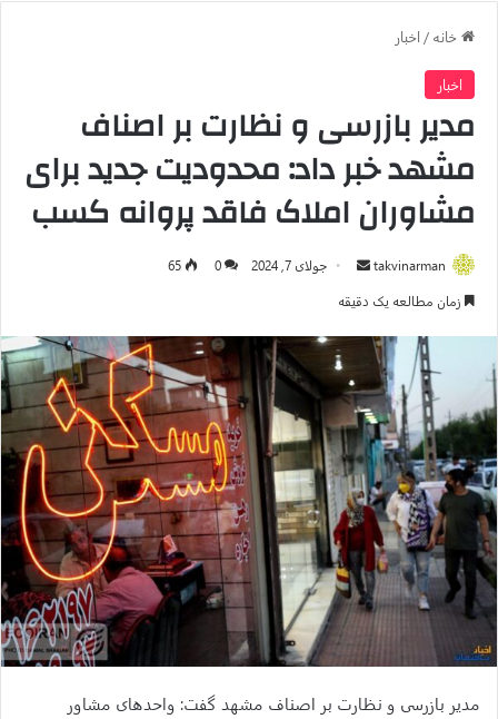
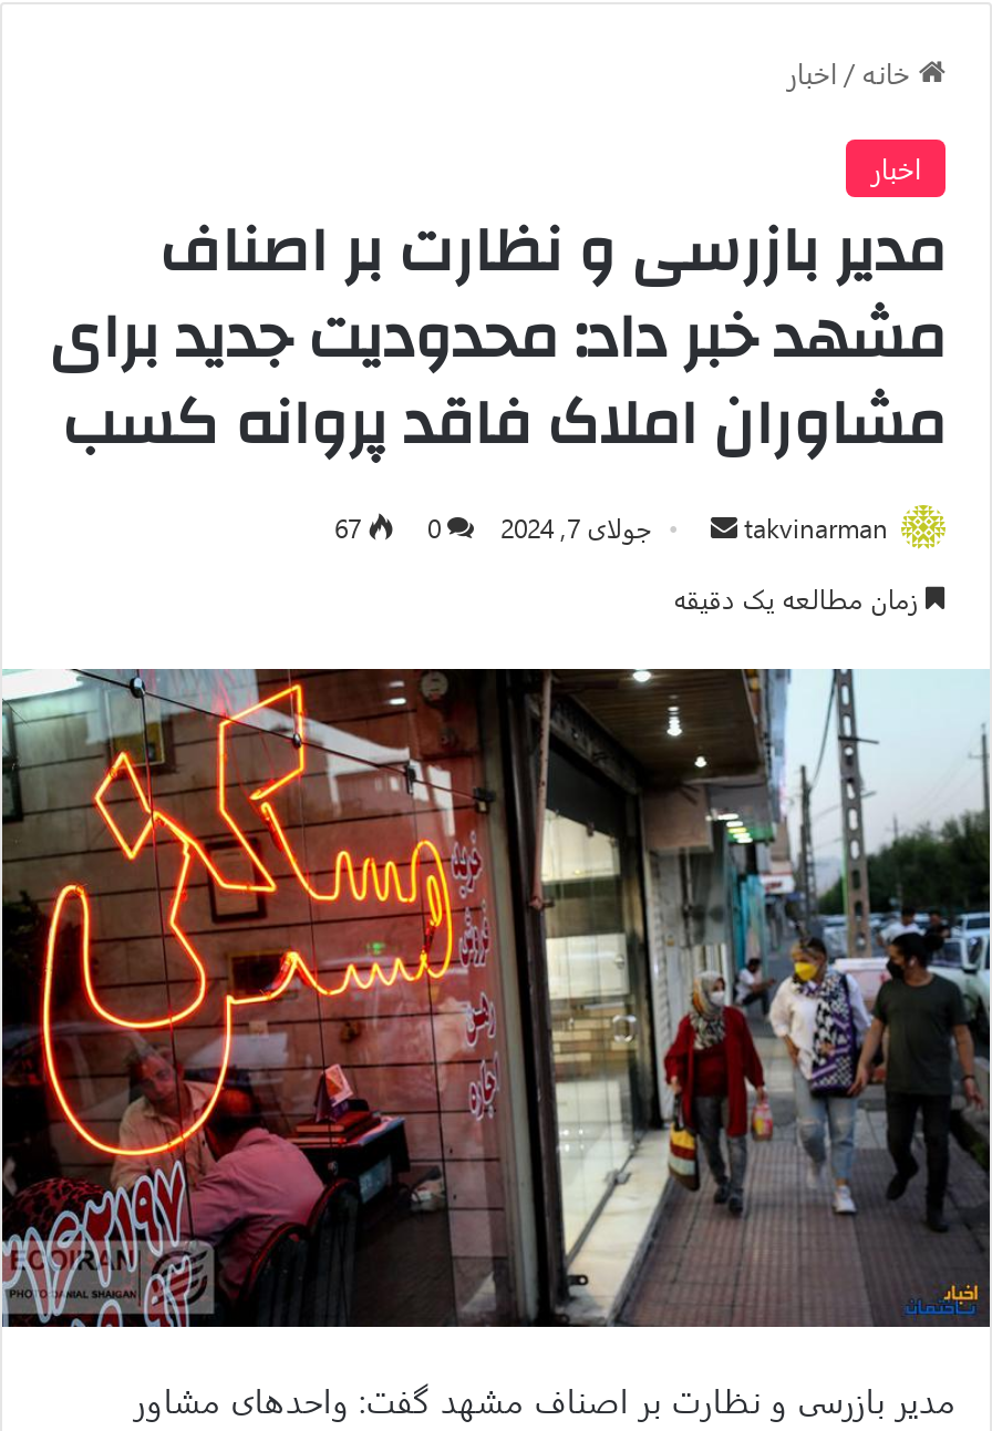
[168,256,221,274] 65 0 -> [334,509,441,545] 67 0

